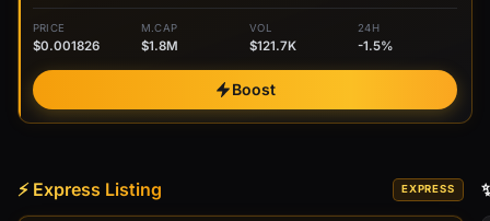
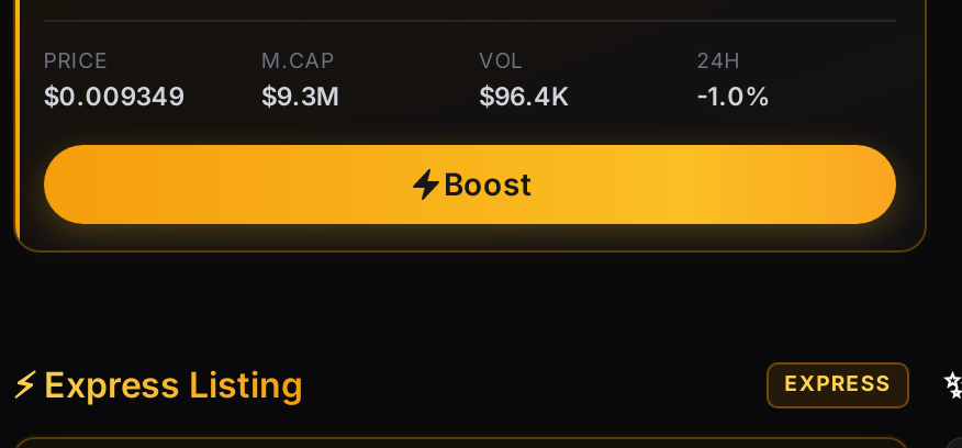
[33,38,99,53] $0.001826 -> [43,81,184,112] $0.009349
[141,38,178,53] $1.8M -> [261,81,340,112] $9.3M
[249,38,296,53] $121.7K -> [479,81,569,112] $96.4K
[358,38,394,53] -1.5% -> [696,81,771,112] -1.0%

